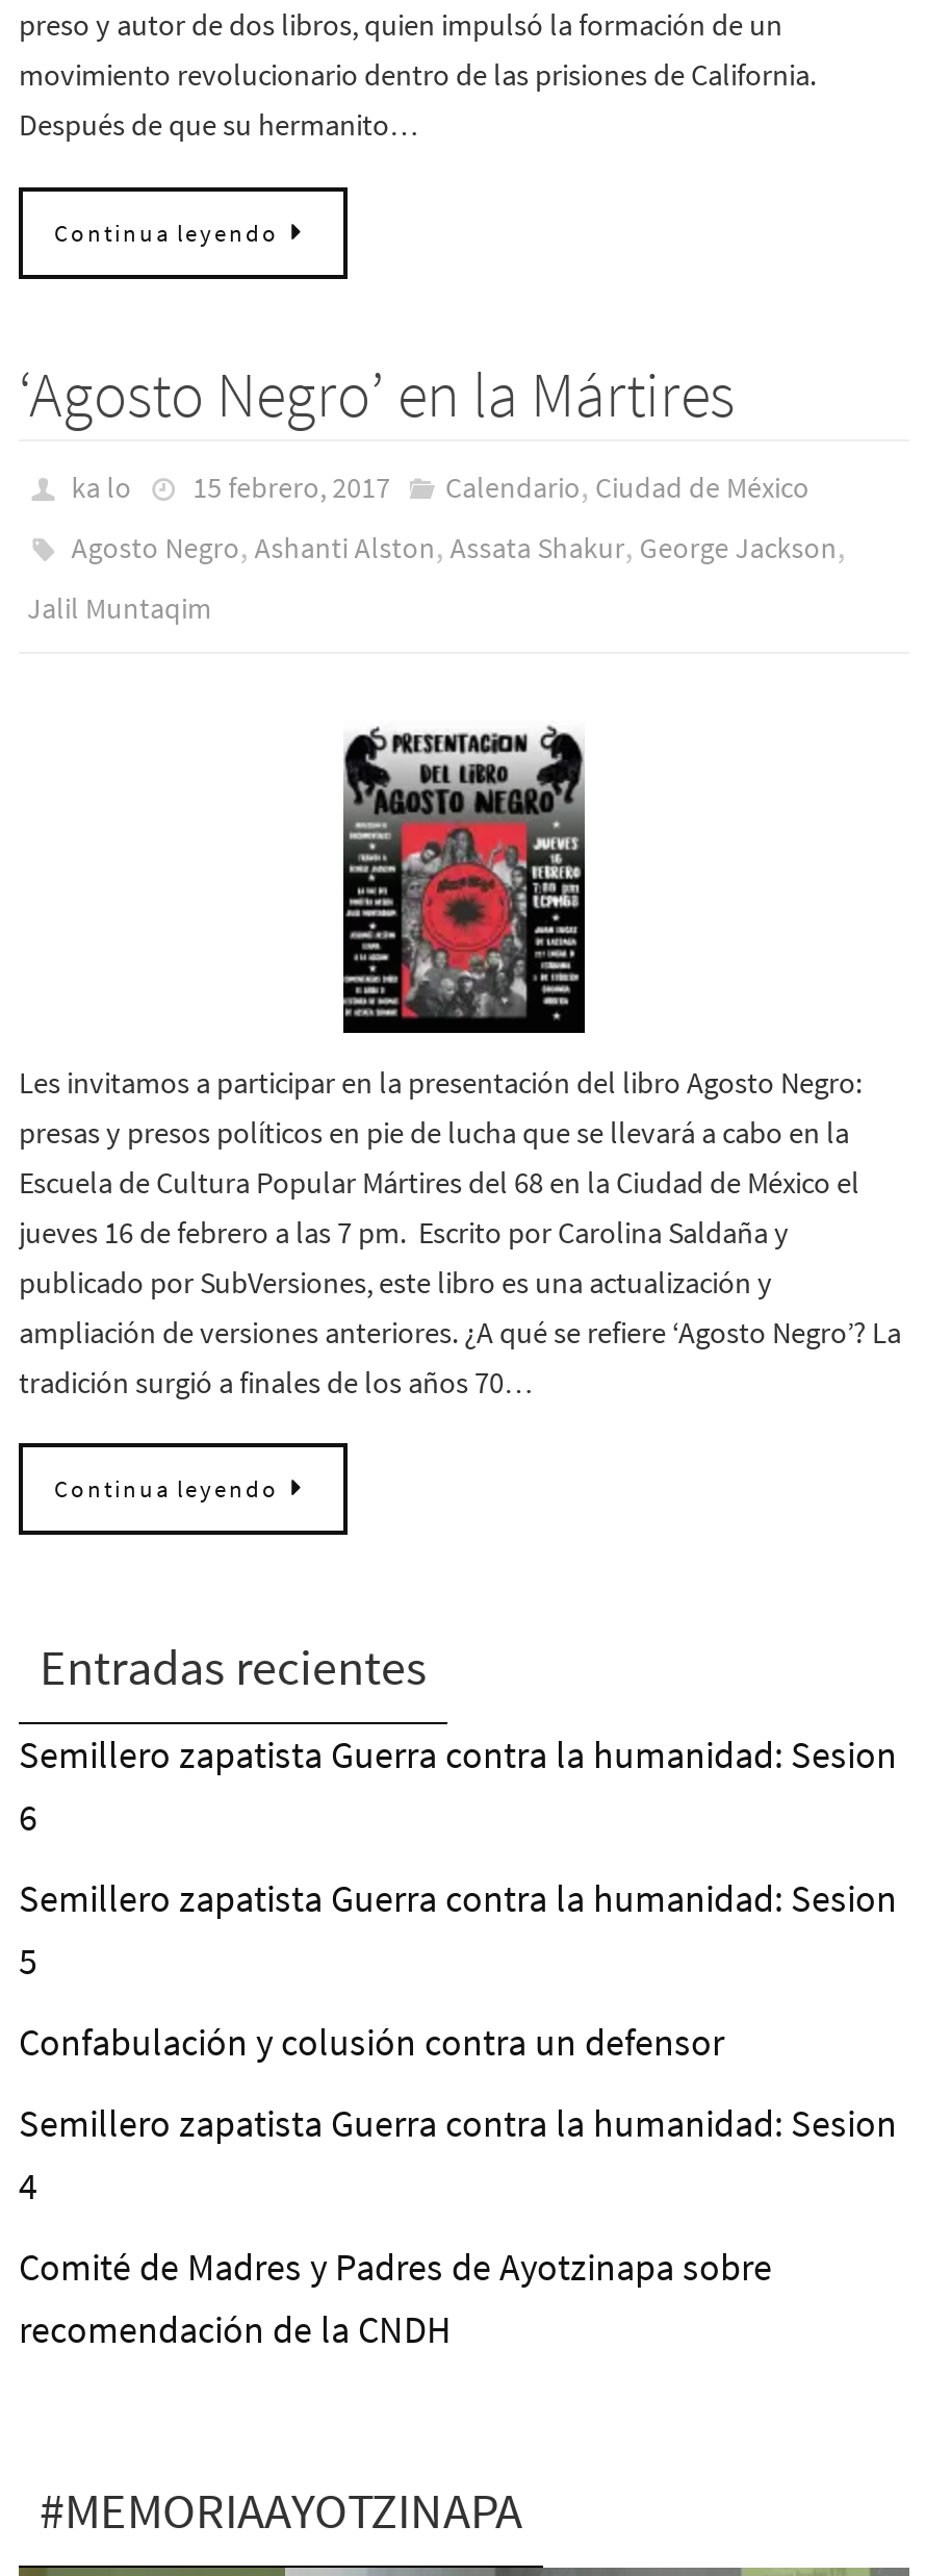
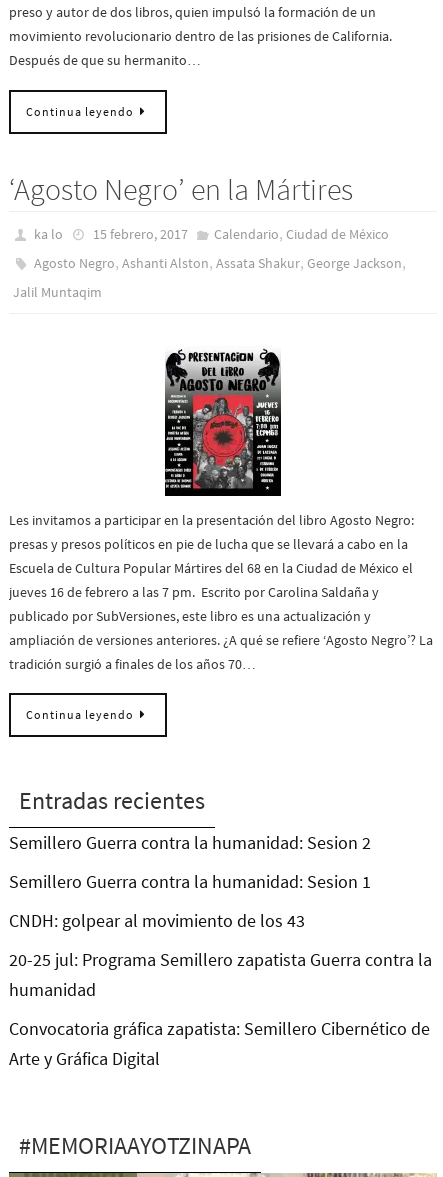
[19,1731,897,1841] Semillero zapatista Guerra contra la humanidad: Sesion | 6 -> [9,831,371,854] Semillero Guerra contra la humanidad: Sesion 2
[19,1874,897,1985] Semillero zapatista Guerra contra la humanidad: Sesion | 5 -> [9,870,371,893] Semillero Guerra contra la humanidad: Sesion 1
[19,2018,724,2066] Confabulación y colusión contra un defensor -> [9,909,305,932] CNDH: golpear al movimiento de los 43
[19,2099,897,2209] Semillero zapatista Guerra contra la humanidad: Sesion | 4 -> [9,948,432,1001] 20-25 jul: Programa Semillero zapatista Guerra contra la | humanidad
[19,2243,772,2353] Comité de Madres y Padres de Ayotzinapa sobre | recomendación de la CNDH -> [9,1017,430,1070] Convocatoria gráfica zapatista: Semillero Cibernético de | Arte y Gráfica Digital

